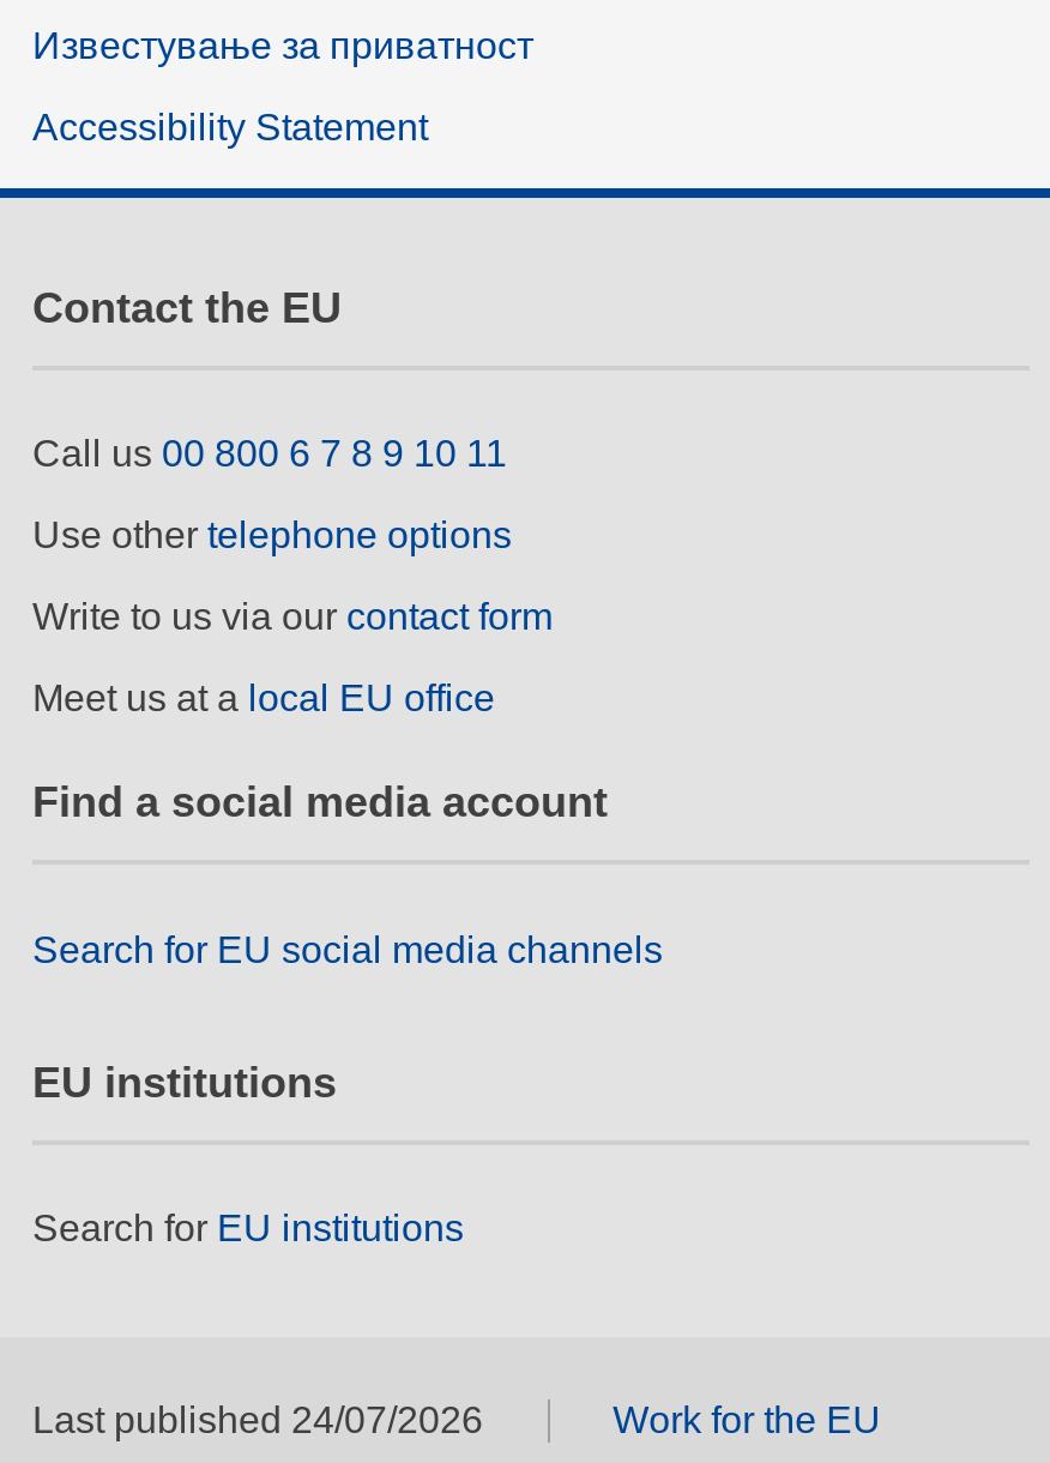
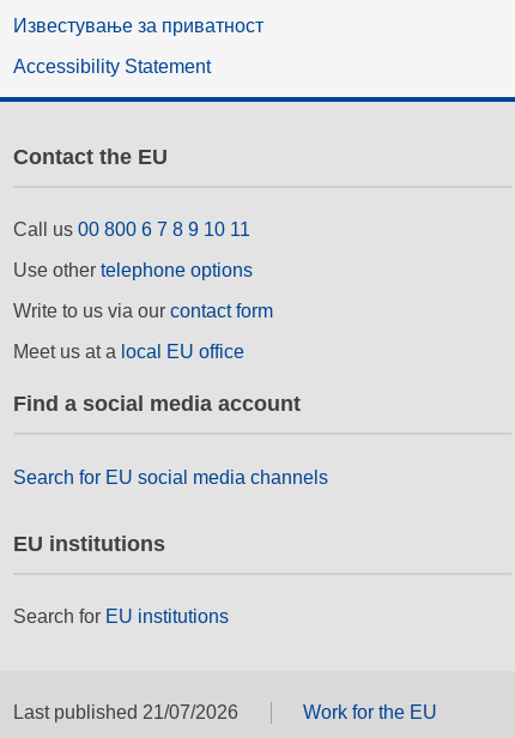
[32,1401,483,1441] Last published 24/07/2026 -> [13,703,238,723] Last published 21/07/2026

